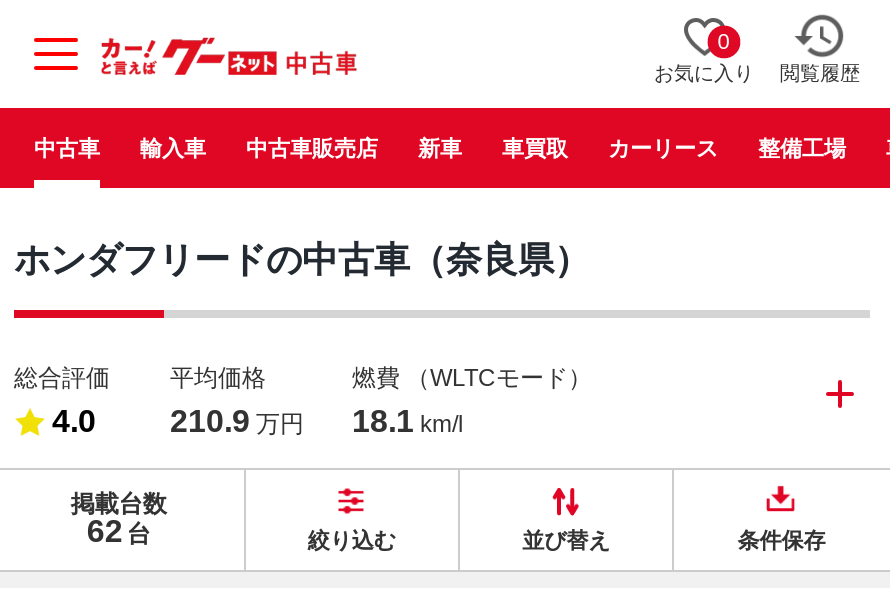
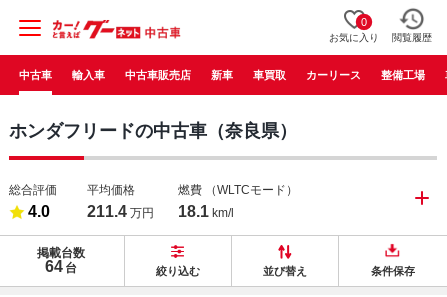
[170,404,464,438] 210.9万円 18.1 km/l -> [87,203,234,220] 211.4万円 18.1 km/l
[87,514,151,548] 62 台 -> [45,258,77,275] 64 台

